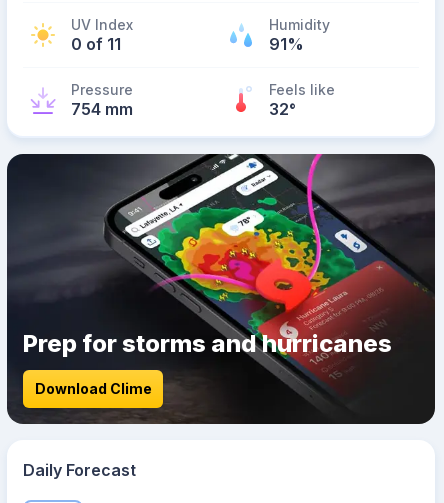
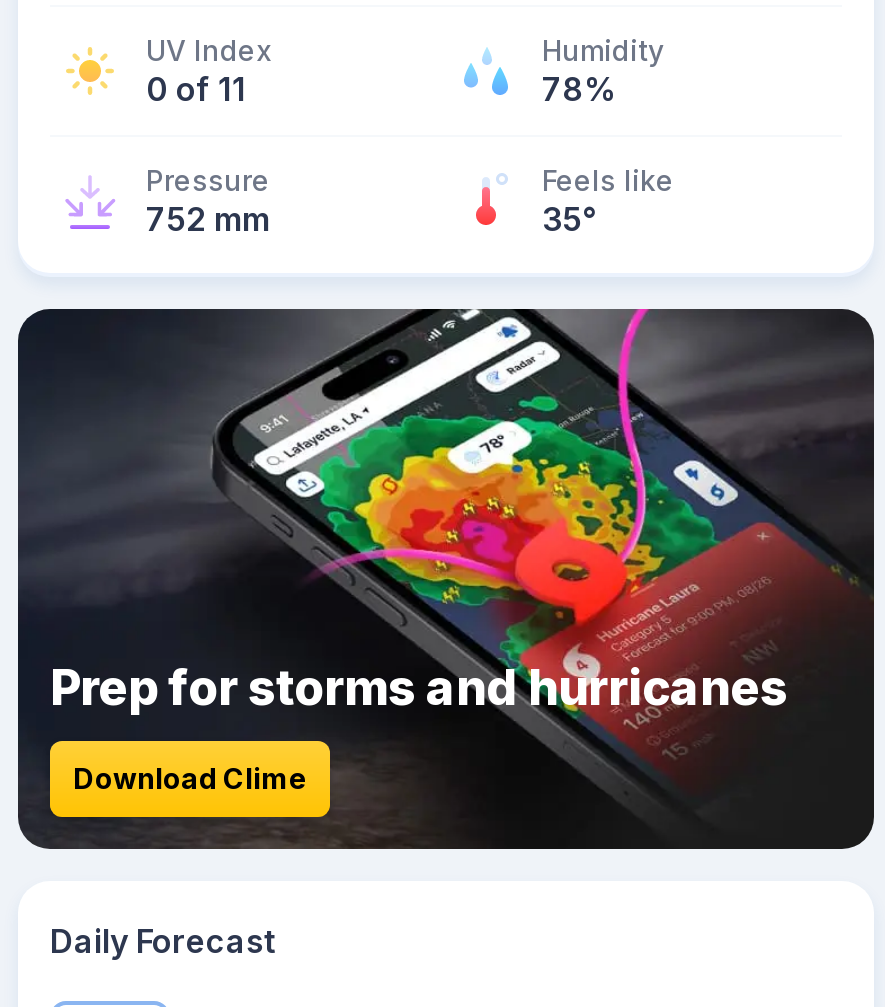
[269,34,304,54] 91% -> [542,69,618,109] 78%
[71,99,133,119] 754 mm -> [146,199,270,239] 752 mm
[269,99,296,119] 32° -> [542,199,596,239] 35°

